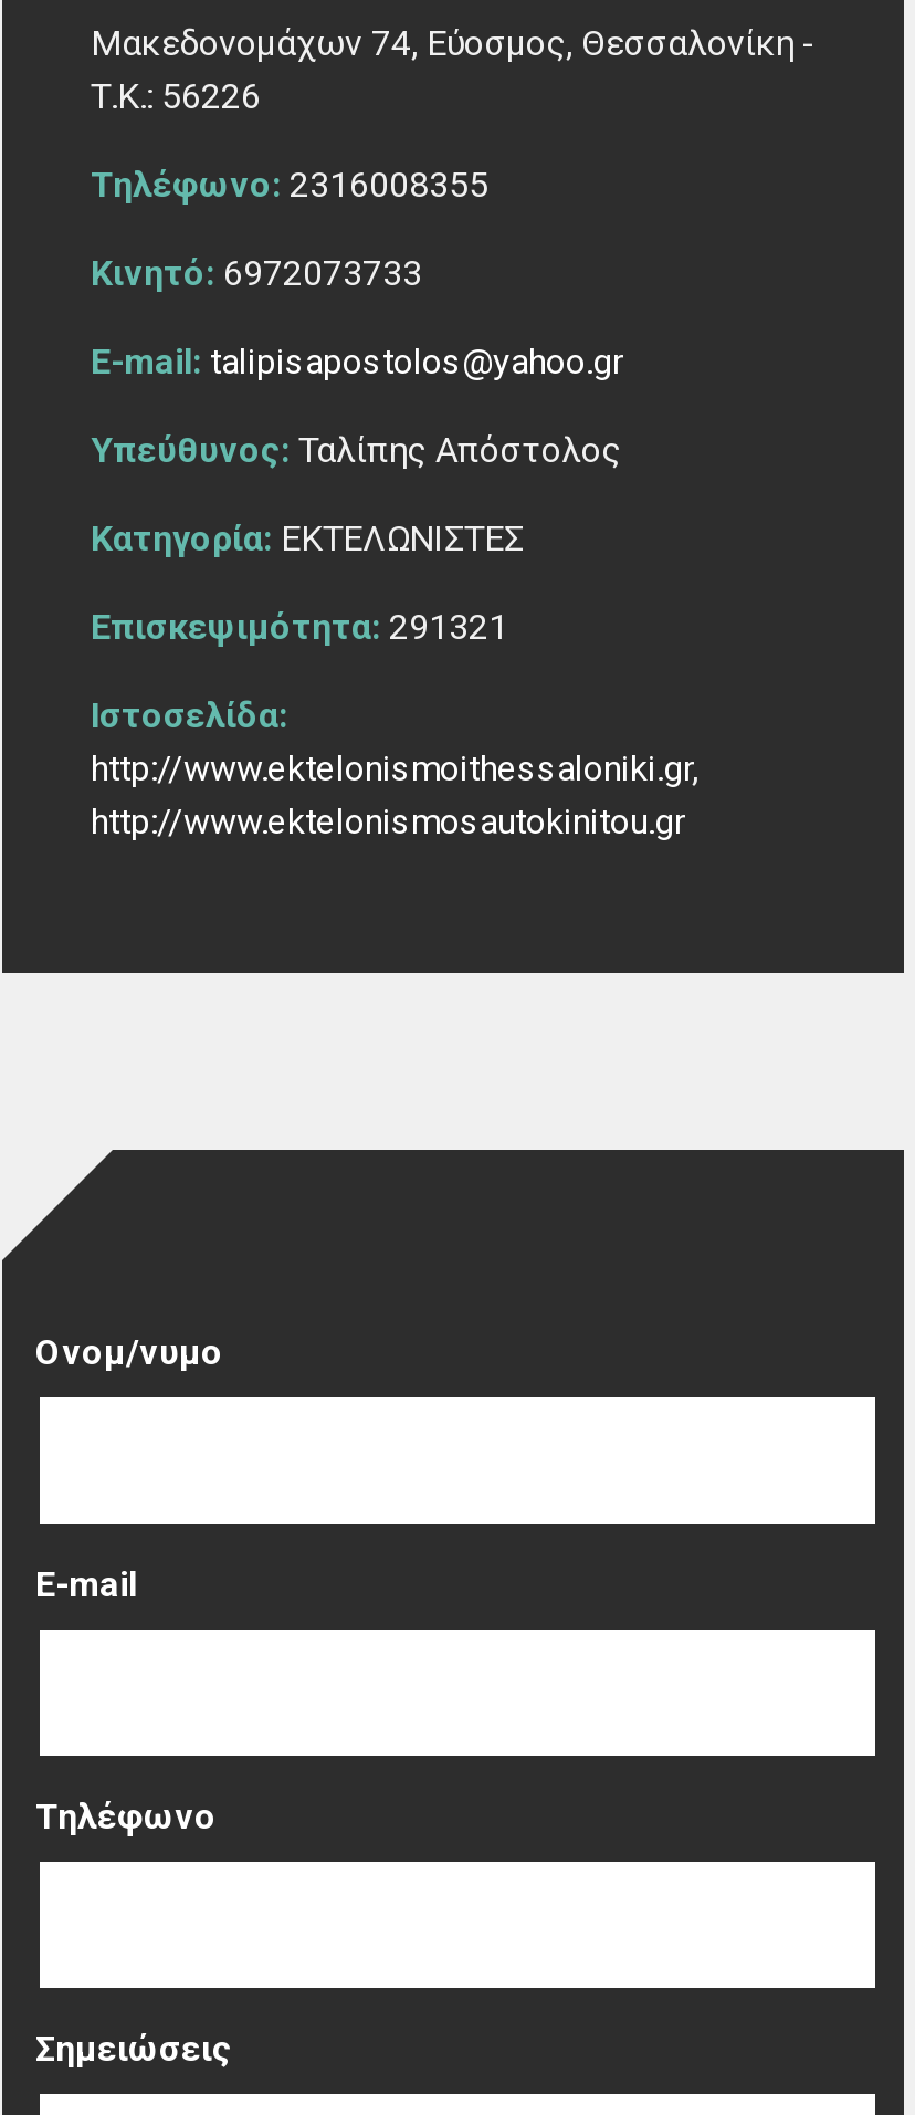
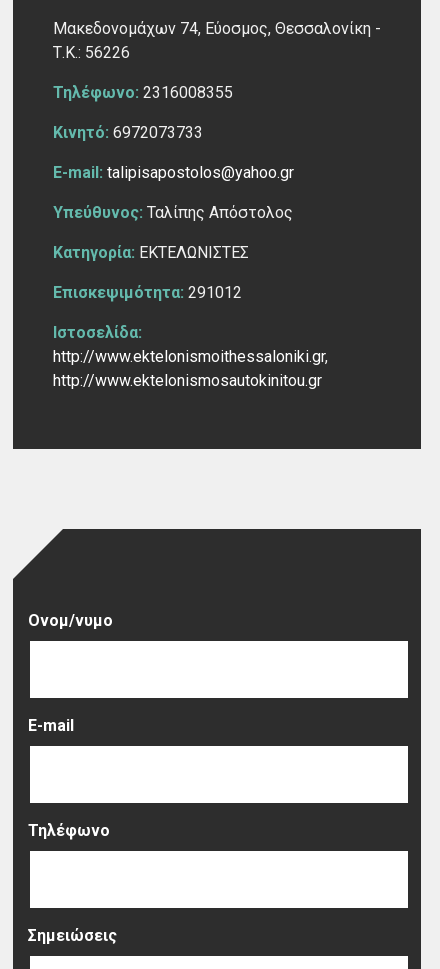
[91,606,508,648] Επισκεψιμότητα: 291321 -> [53,283,242,302] Επισκεψιμότητα: 291012

